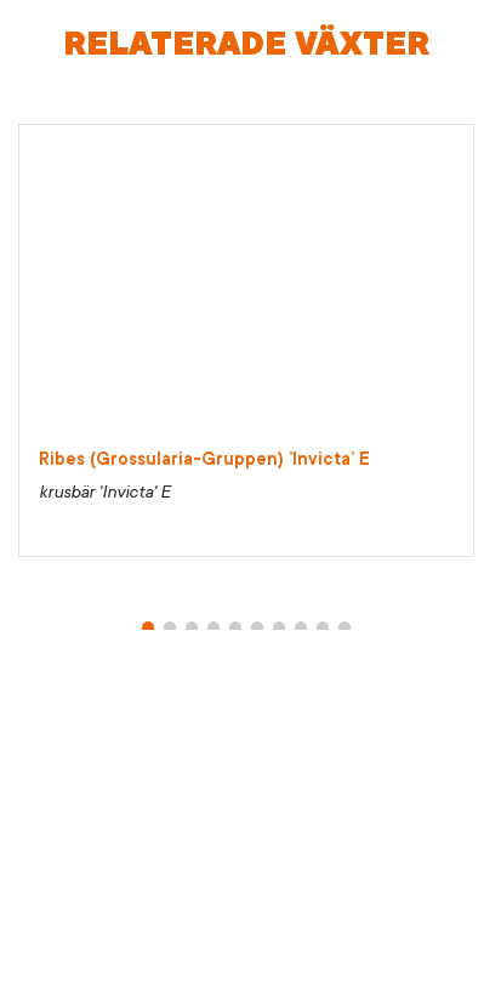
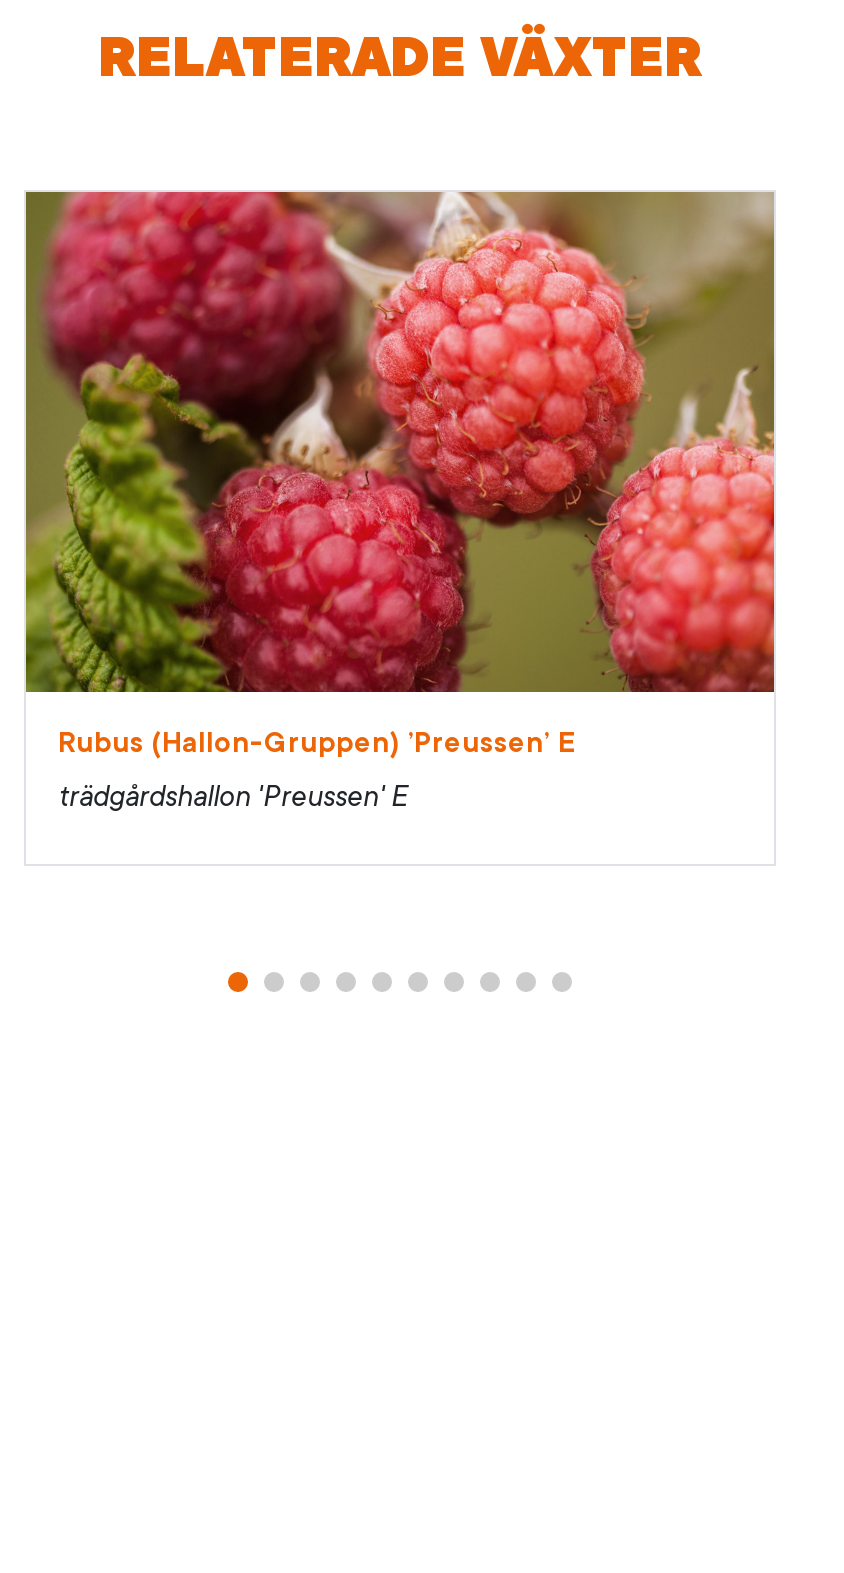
none -> [24,189,776,695] [image]
[39,449,370,468] Ribes (Grossularia-Gruppen) ’Invicta’ E -> [58,727,576,759] Rubus (Hallon-Gruppen) ’Preussen’ E
[39,482,171,501] krusbär 'Invicta' E -> [58,781,408,813] trädgårdshallon 'Preussen' E

